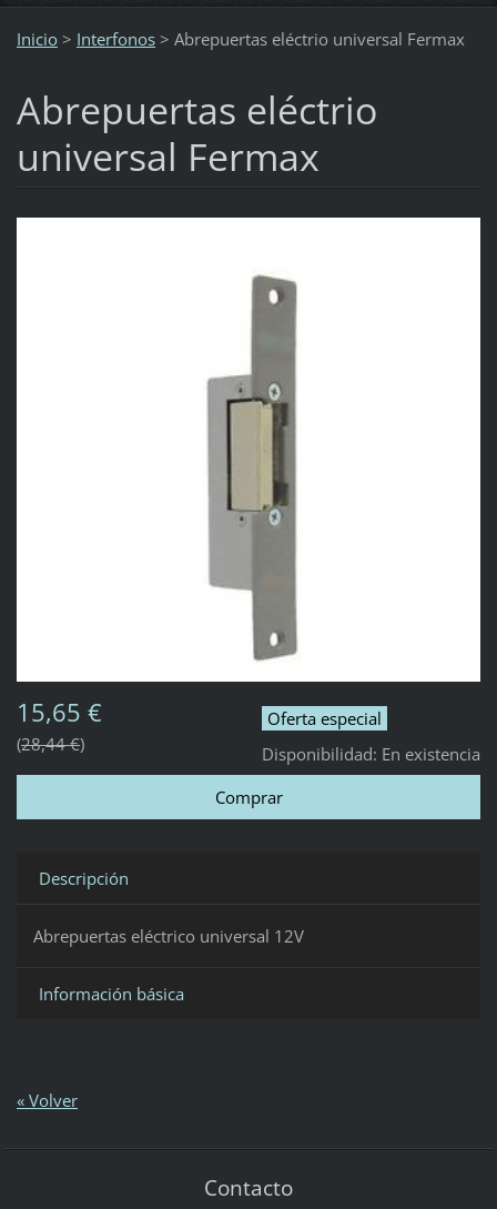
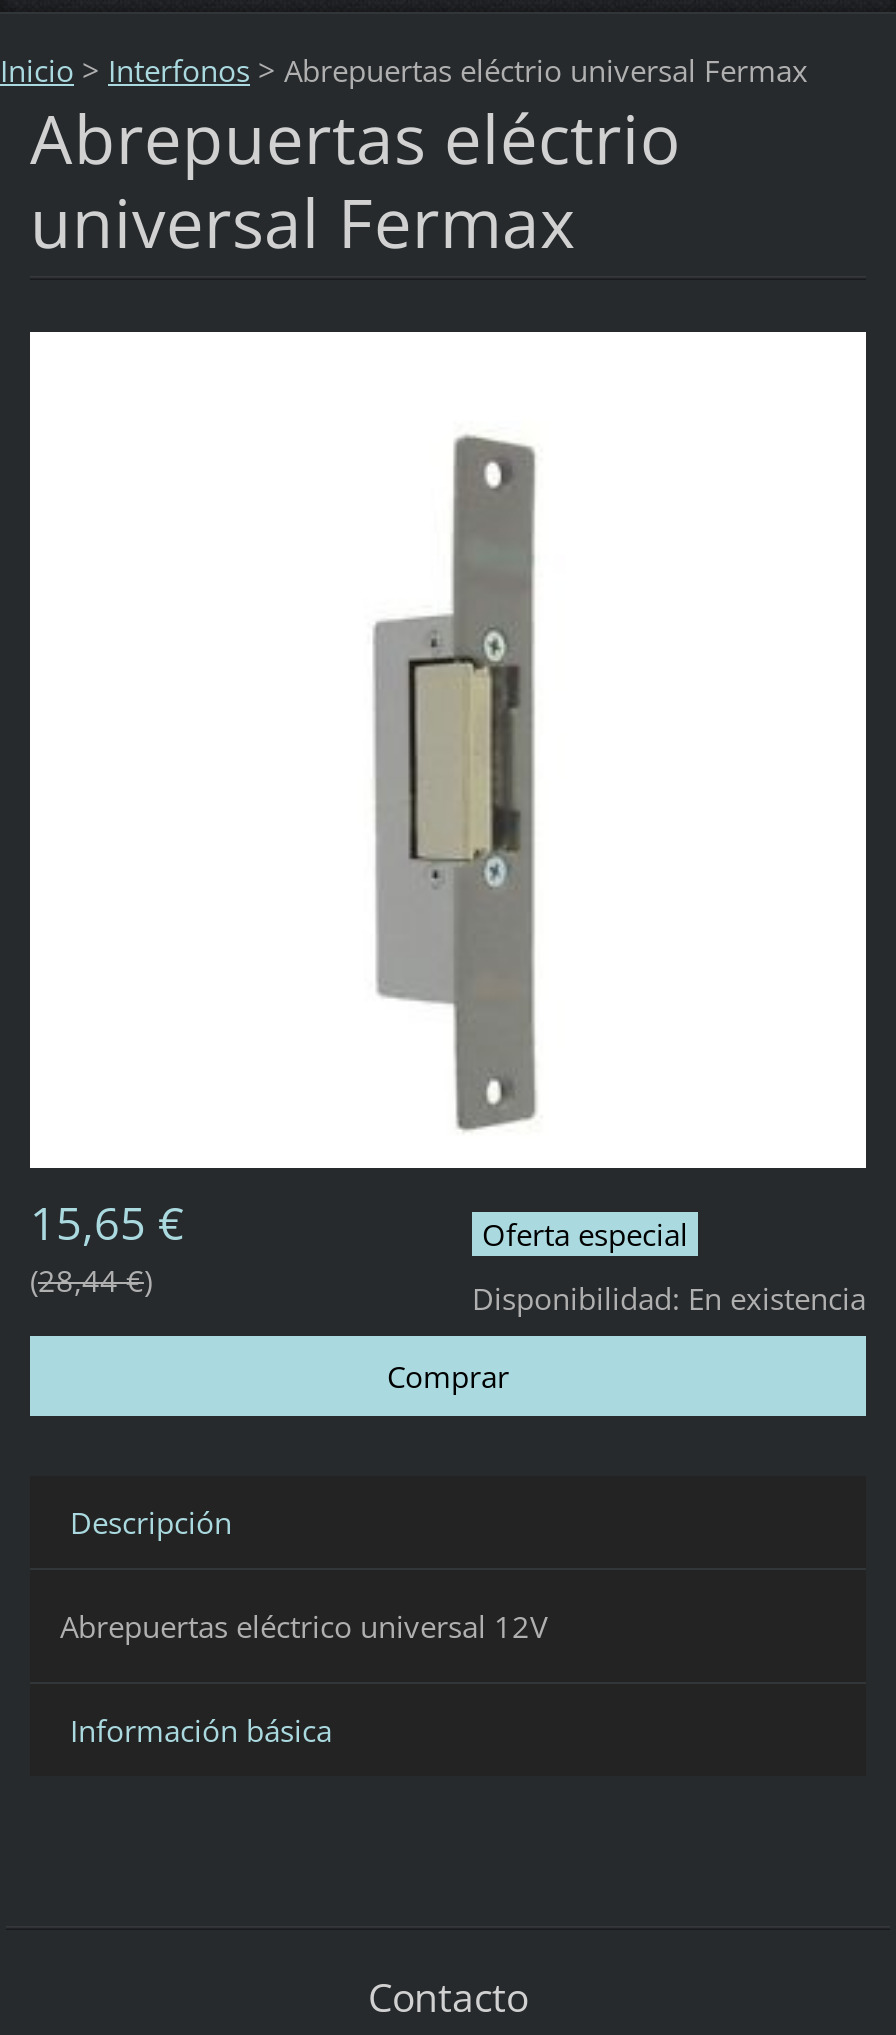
[17,1089,78,1111] « Volver -> none

